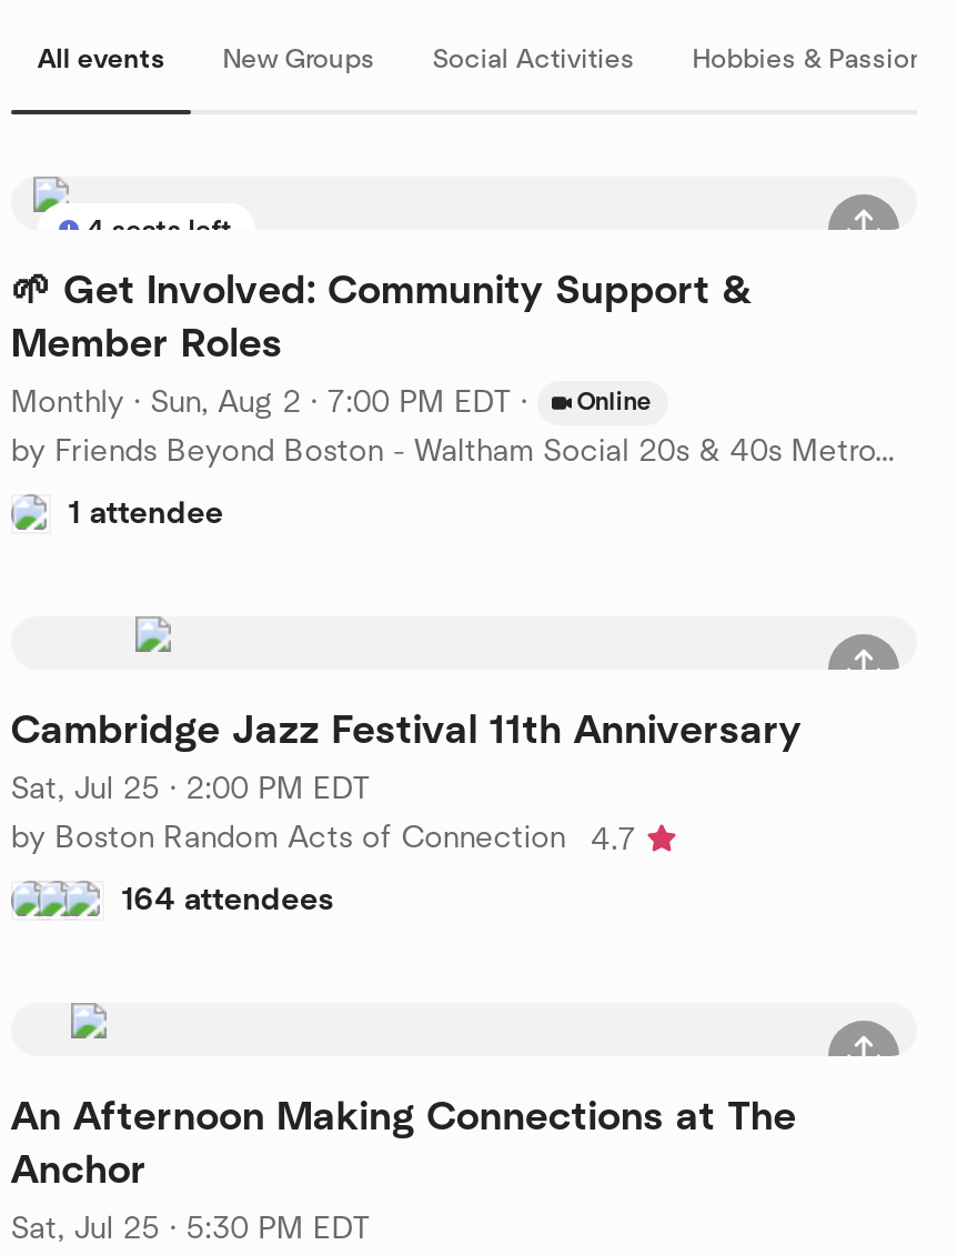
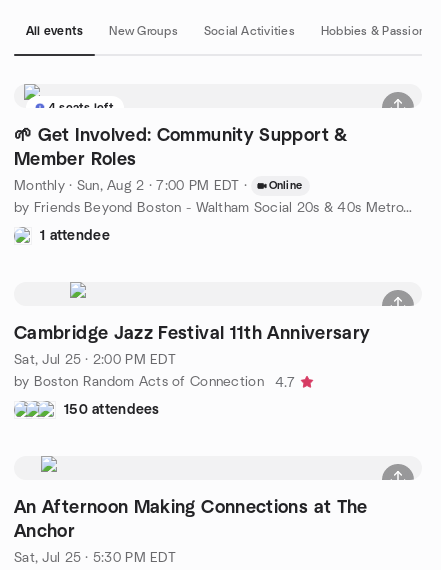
[122,884,334,915] 164 attendees -> [64,402,160,416] 150 attendees

